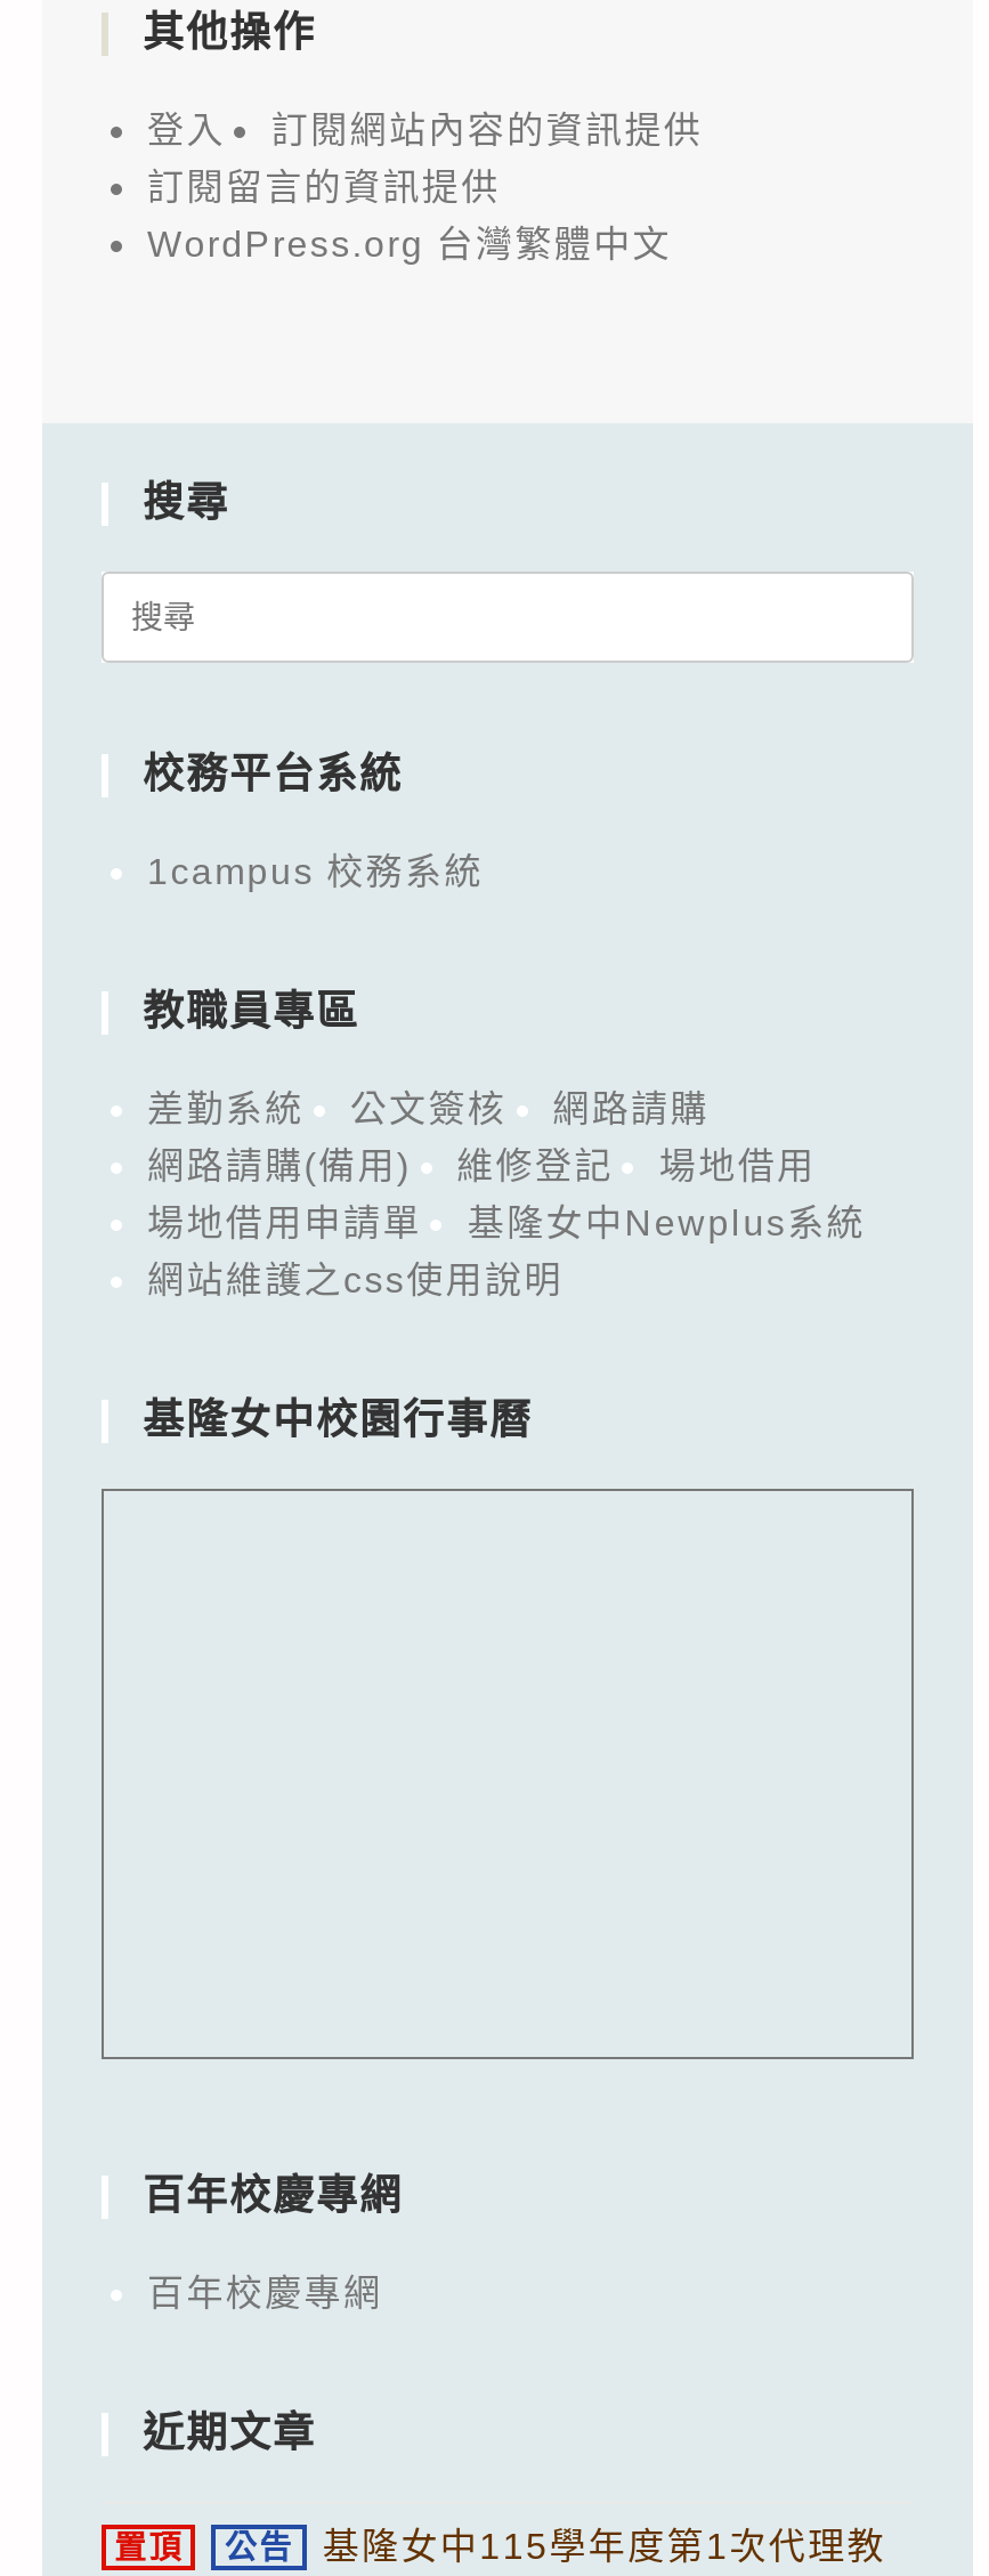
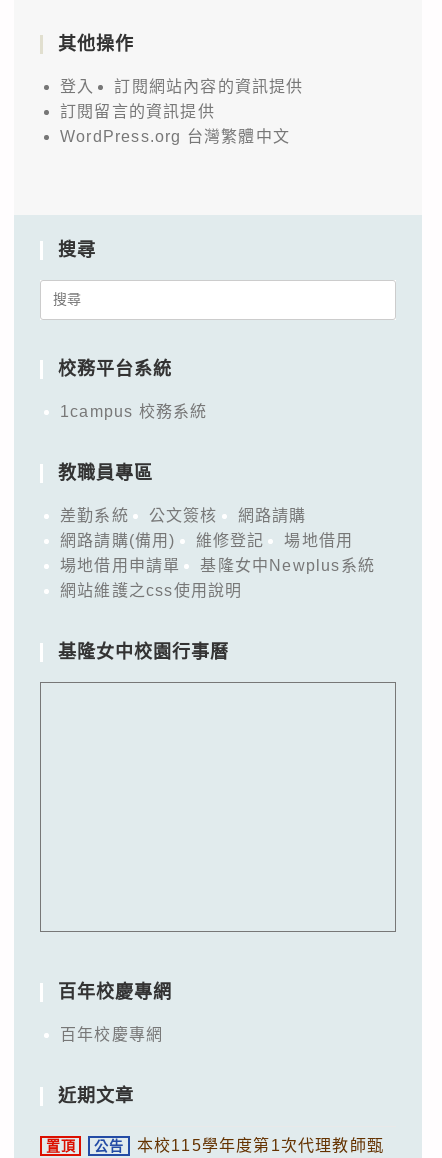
[322,2527,886,2566] 基隆女中115學年度第1次代理教 -> [137,1137,384,1154] 本校115學年度第1次代理教師甄

